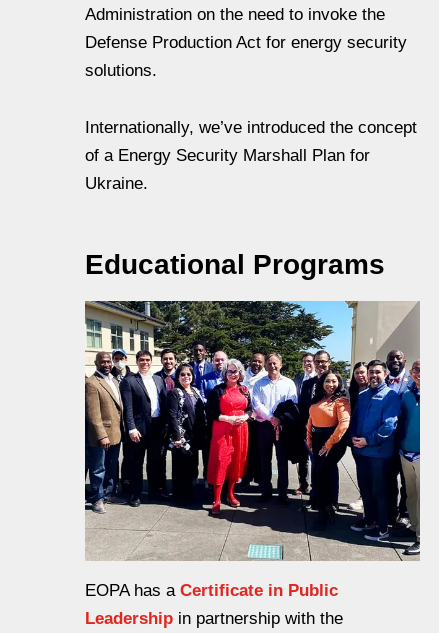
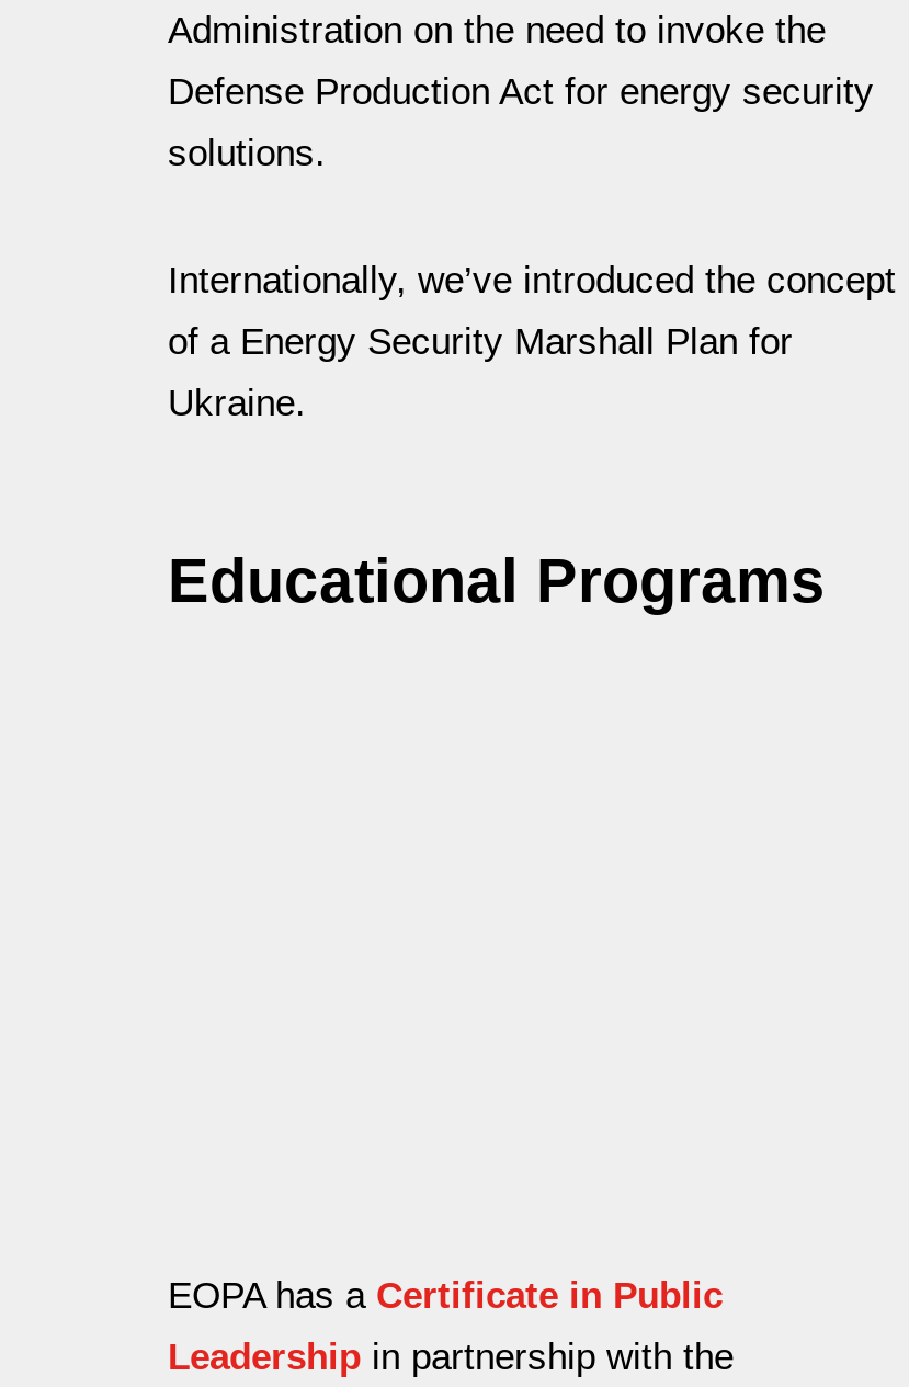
[84,300,421,562] [image] -> none

